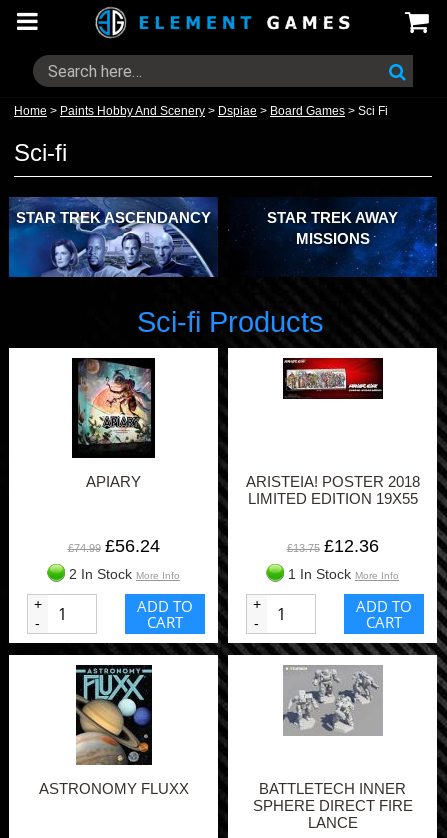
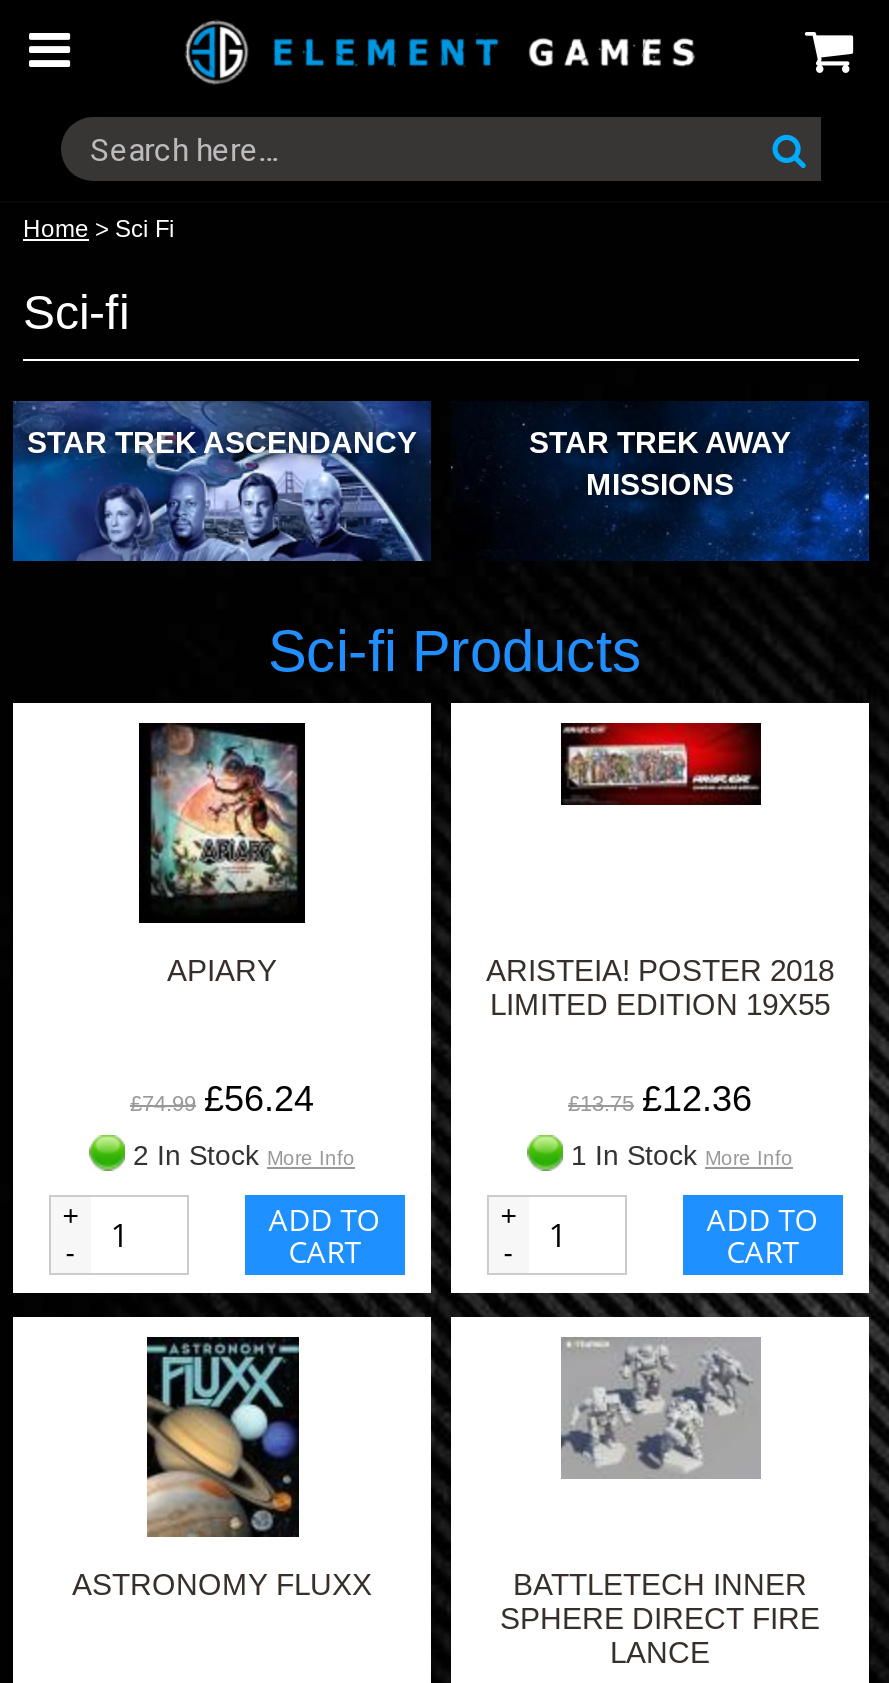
[14,104,388,118] Home > Paints Hobby And Scenery > Dspiae > Board Games > Sci Fi -> [23,215,175,243] Home > Sci Fi

